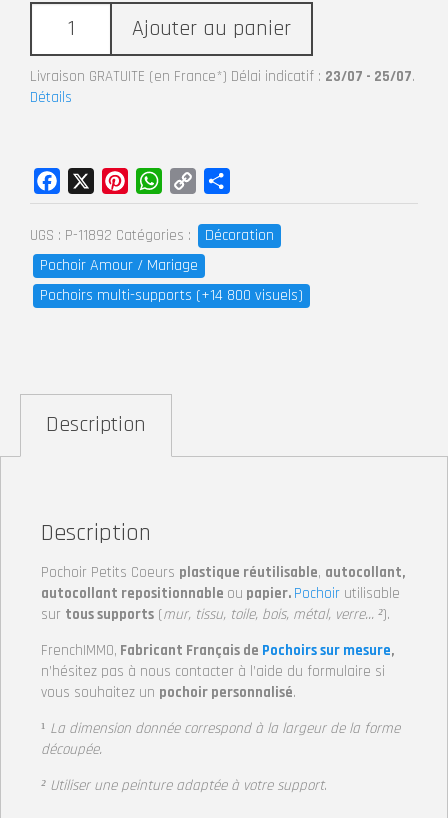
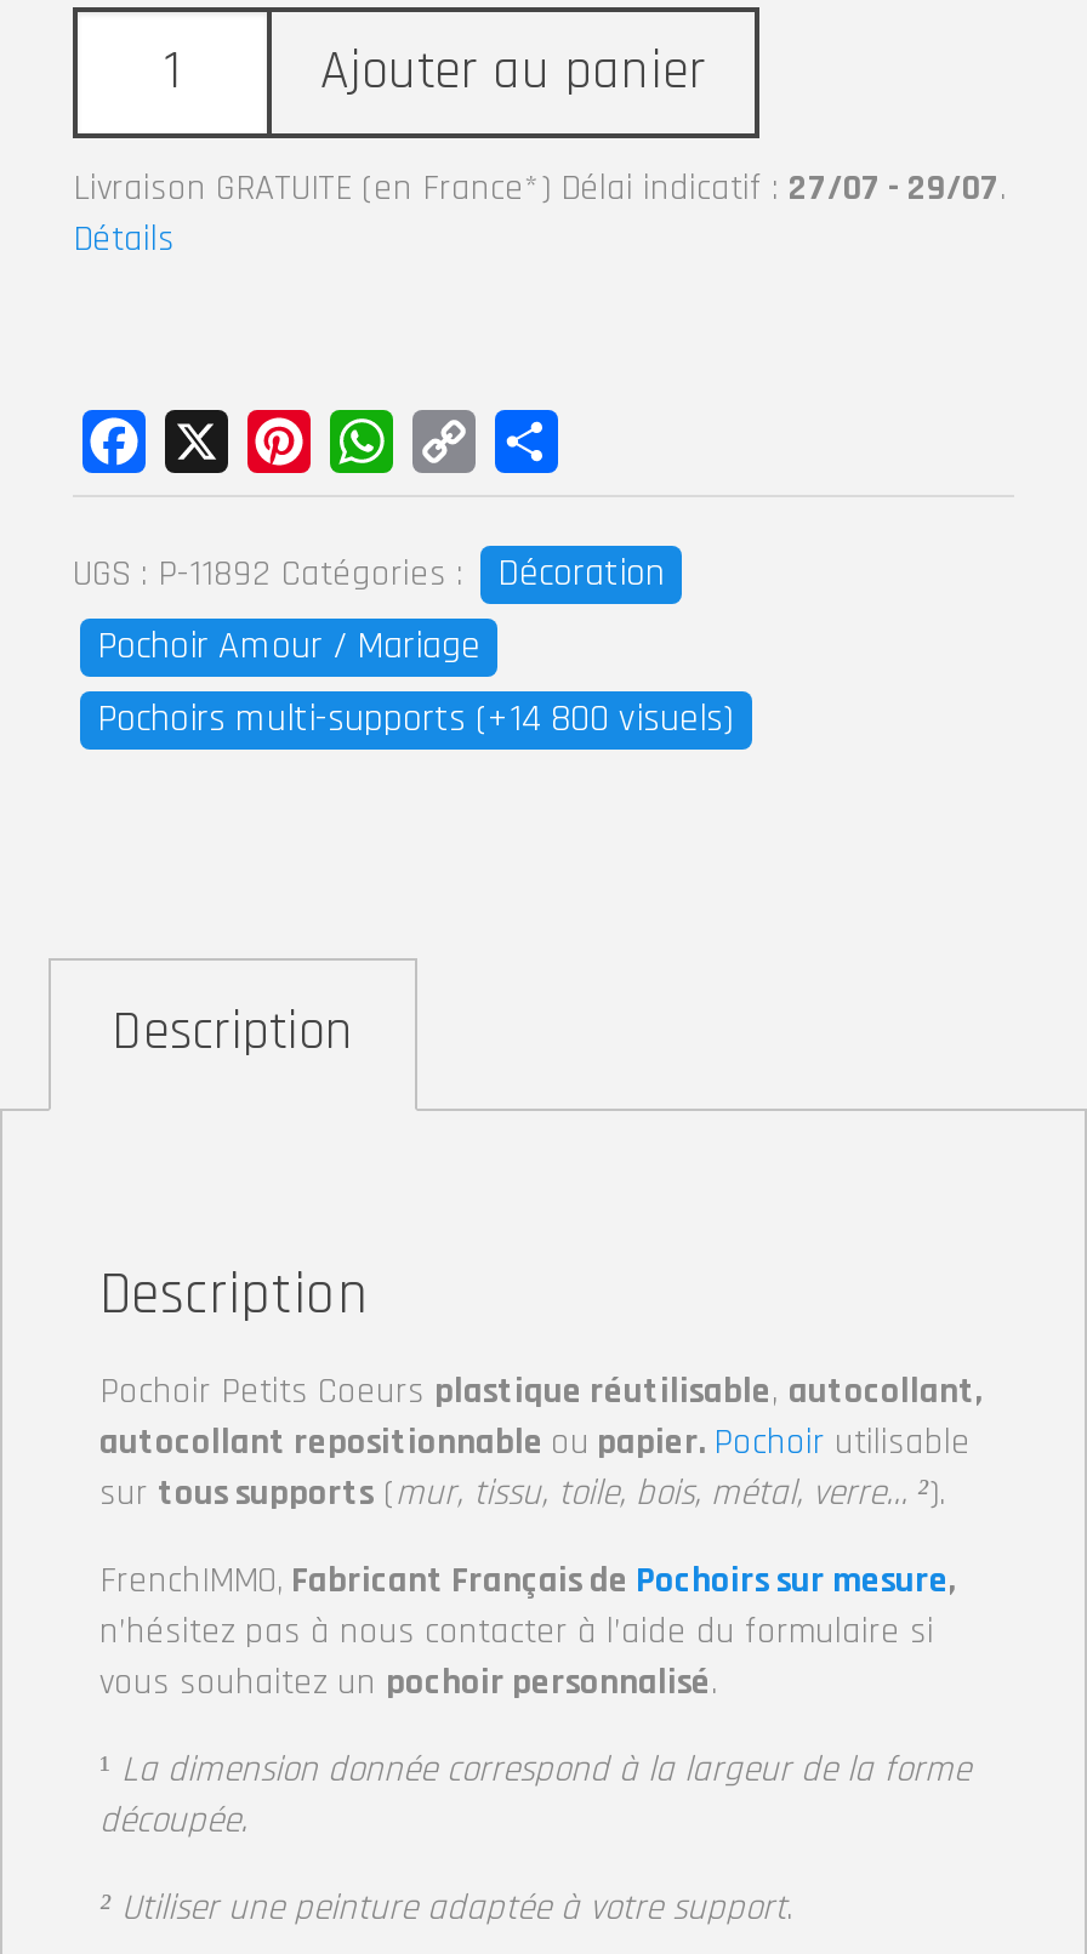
[30,66,415,85] Livraison GRATUITE (en France*) Délai indicatif : 23/07 - 25/07. -> [73,164,1007,210] Livraison GRATUITE (en France*) Délai indicatif : 27/07 - 29/07.

